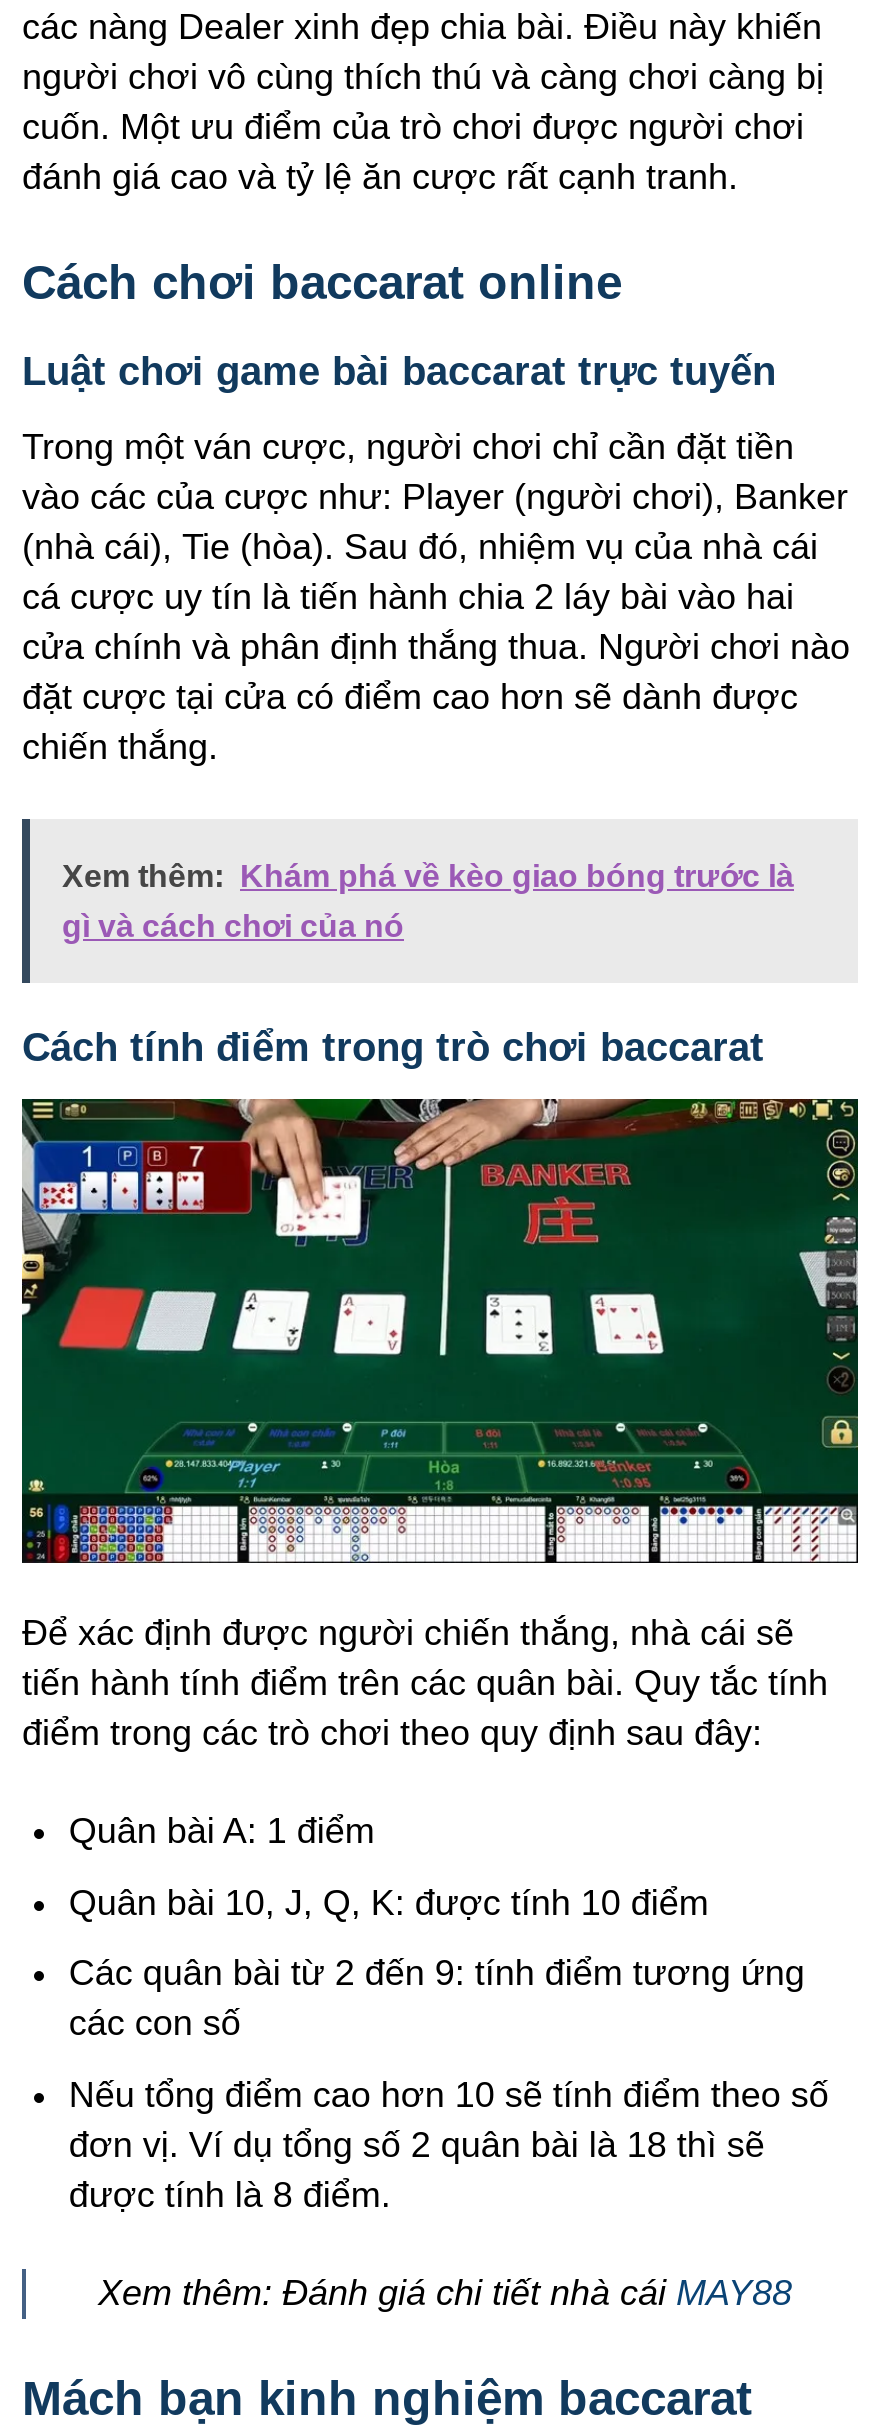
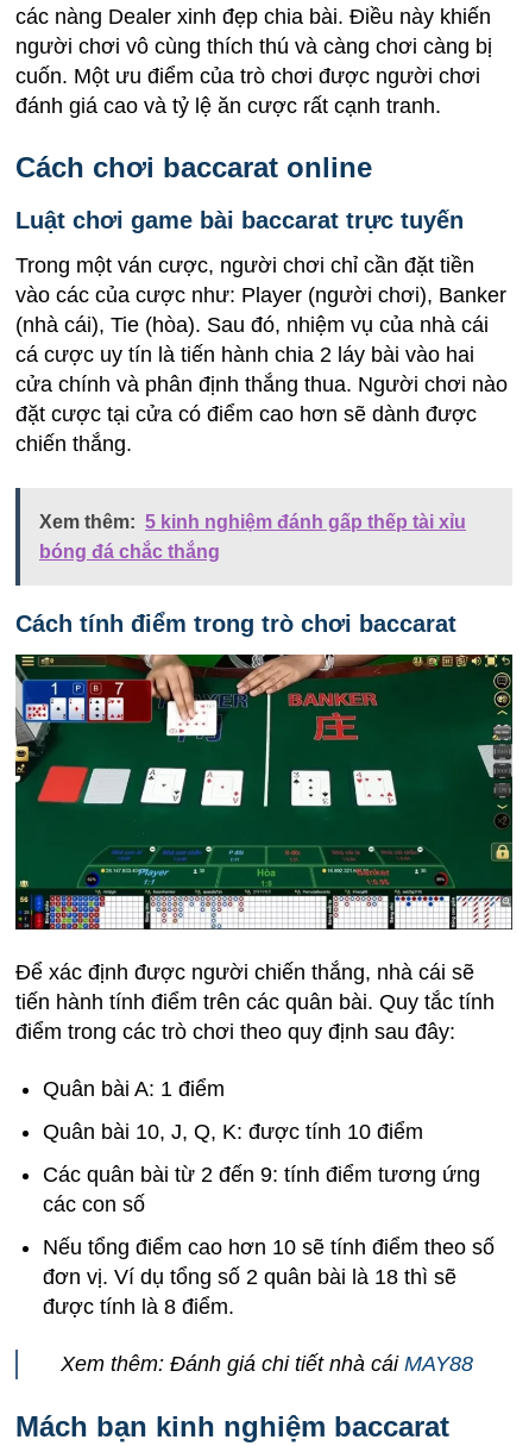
[62,859,794,893] Xem thêm: Khám phá về kèo giao bóng trước là -> [39,511,466,532] Xem thêm: 5 kinh nghiệm đánh gấp thếp tài xỉu
[62,909,404,943] gì và cách chơi của nó -> [39,541,220,561] bóng đá chắc thắng

